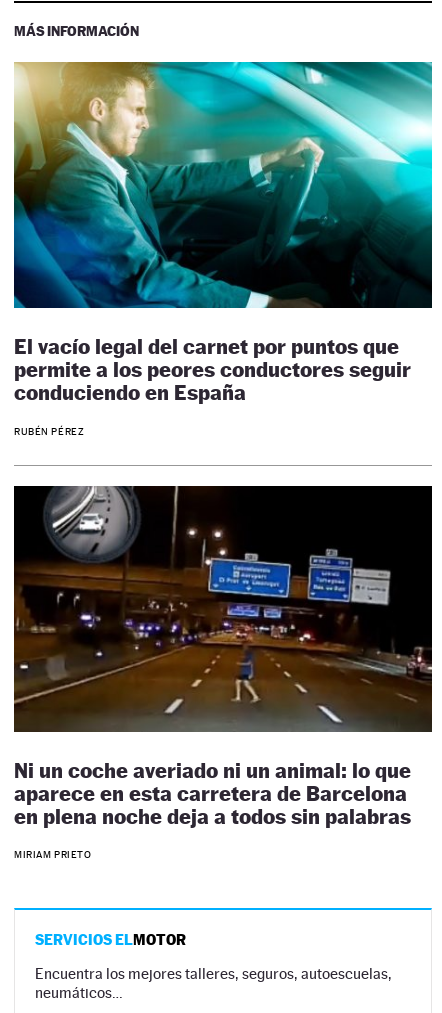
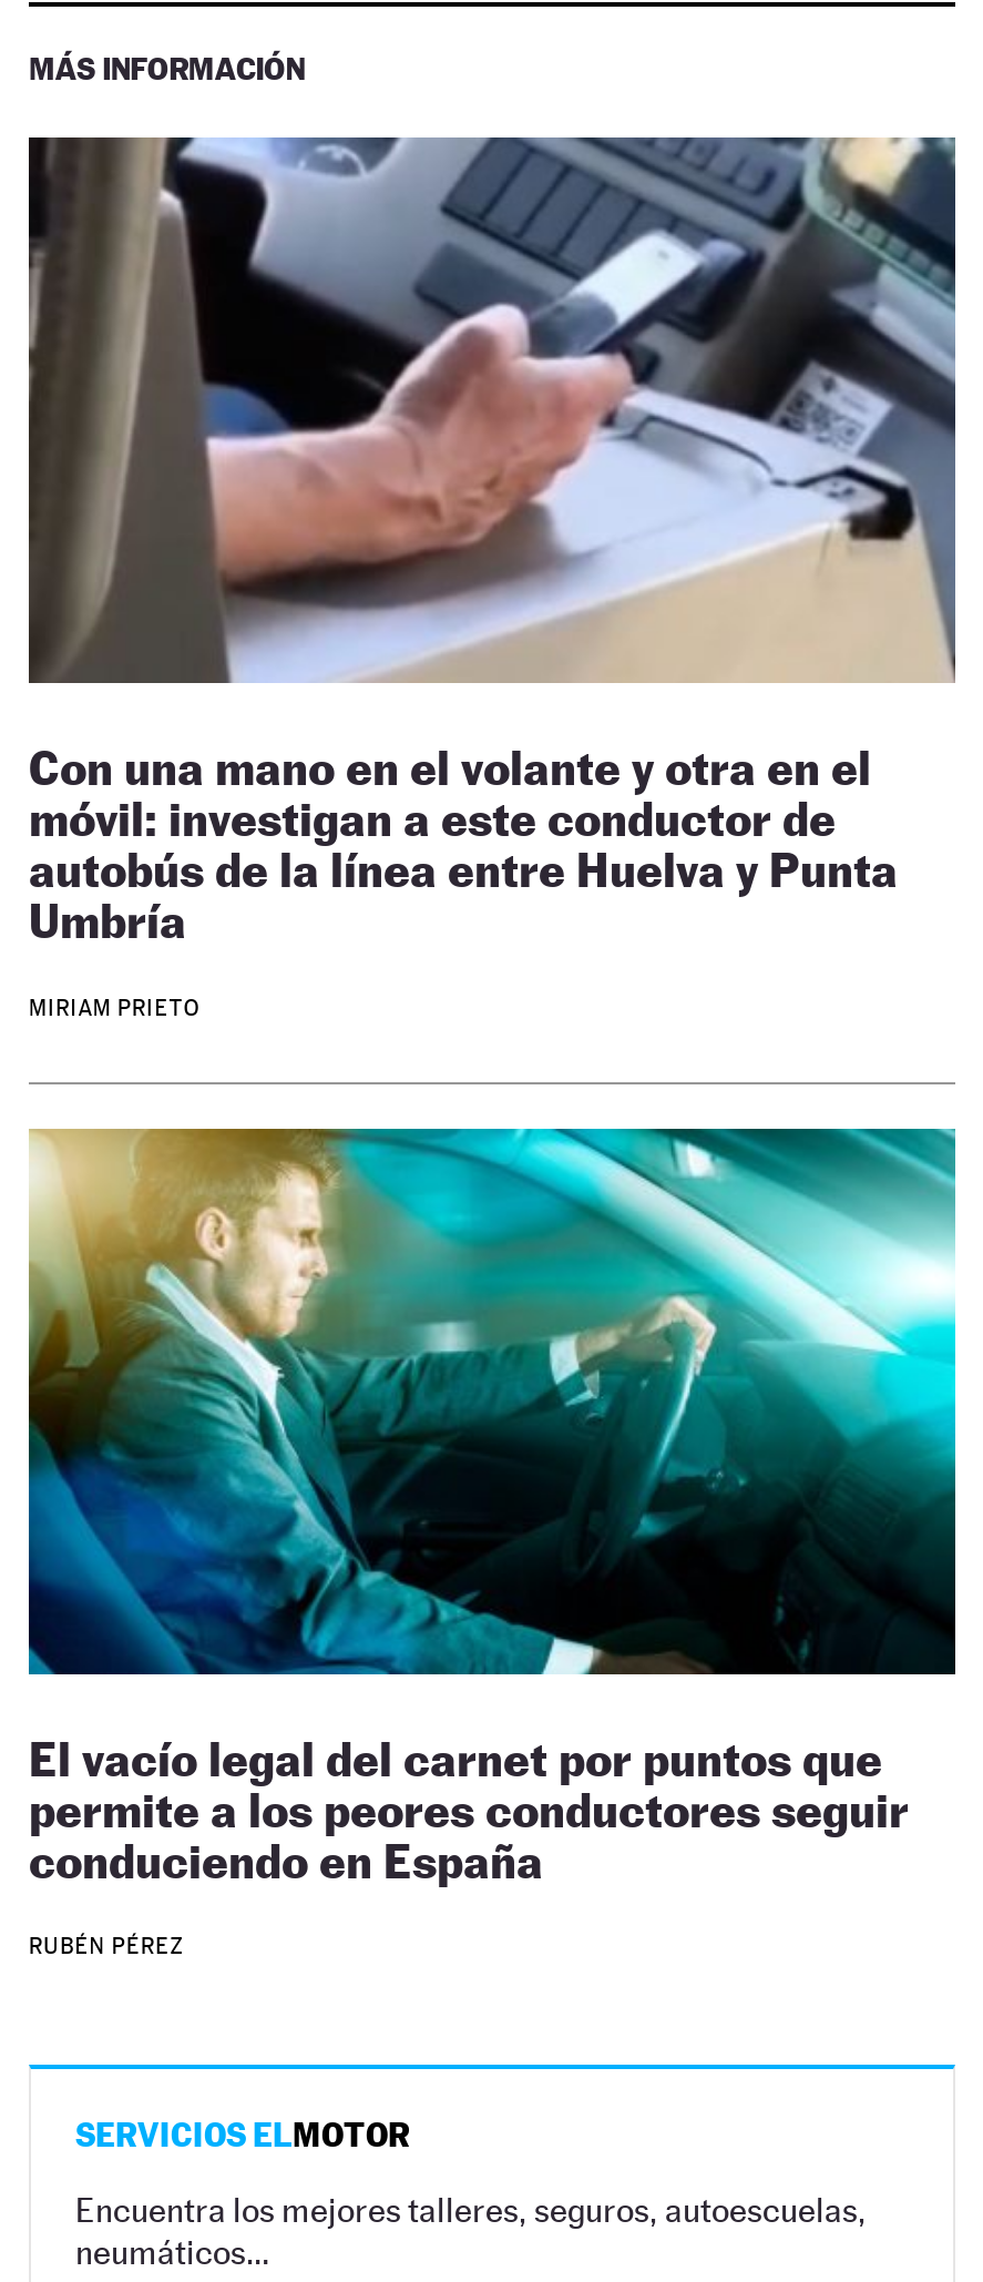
none -> [29,135,955,950] [image] | Con una mano en el volante y otra en el | móvil: investigan a este conductor de | autobús de la línea entre Huelva y Punta | Umbría
moved [13,61,433,437] -> [27,1127,958,1959]: [image] | El vacío legal del carnet por puntos que | permite a los peores conductores seguir | conduciendo en España | RUBÉN PÉREZ
[13,485,433,829] [image] | Ni un coche averiado ni un animal: lo que | aparece en esta carretera de Barcelona | en plena noche deja a todos sin palabras -> none
moved [14,849,91,860] -> [29,995,200,1020]: MIRIAM PRIETO

